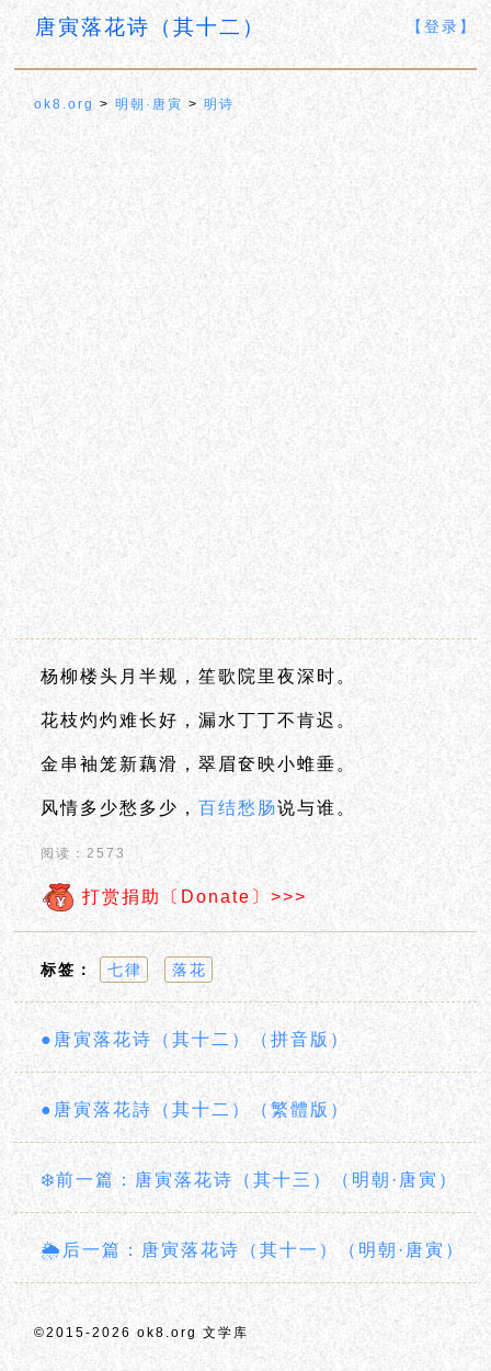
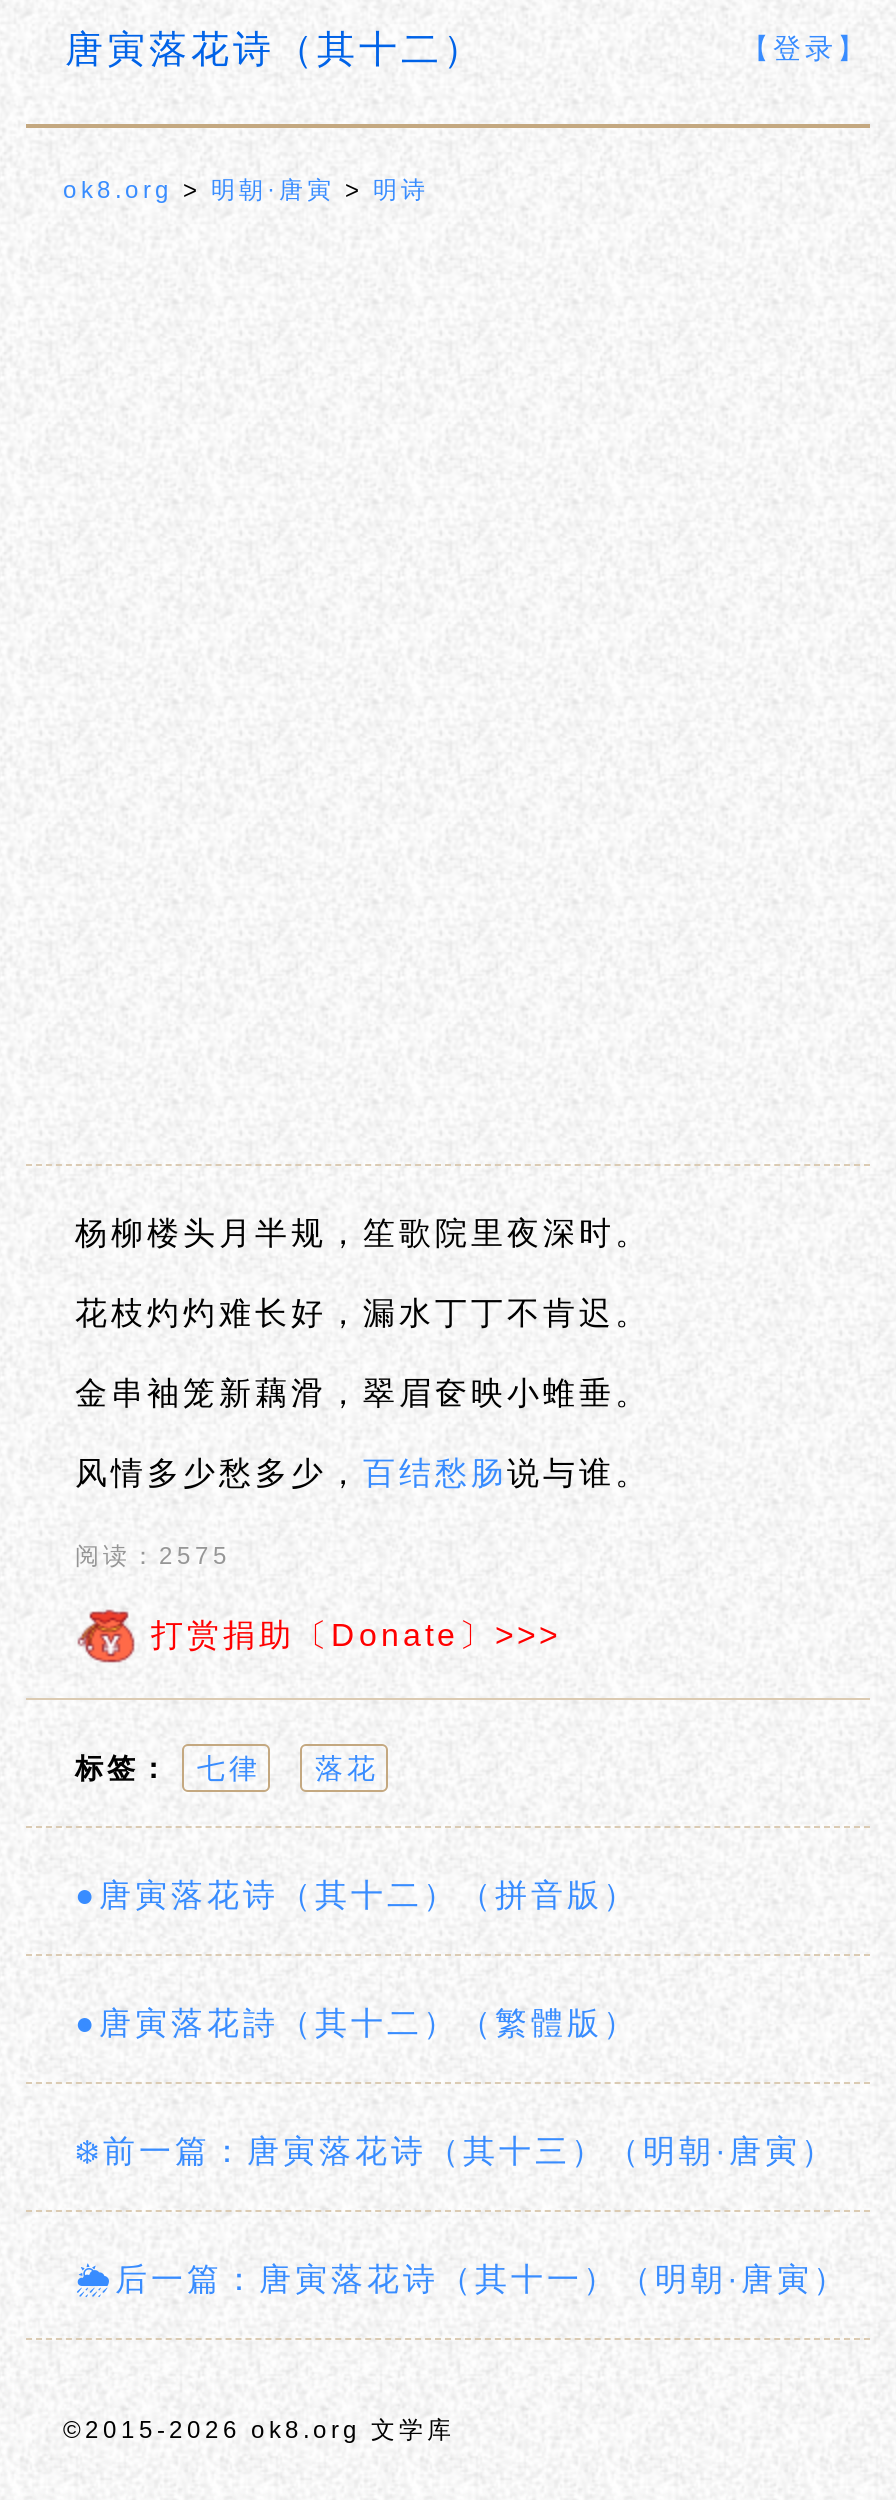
[41,846,126,861] 阅读：2573 -> [75,1542,231,1570] 阅读：2575

